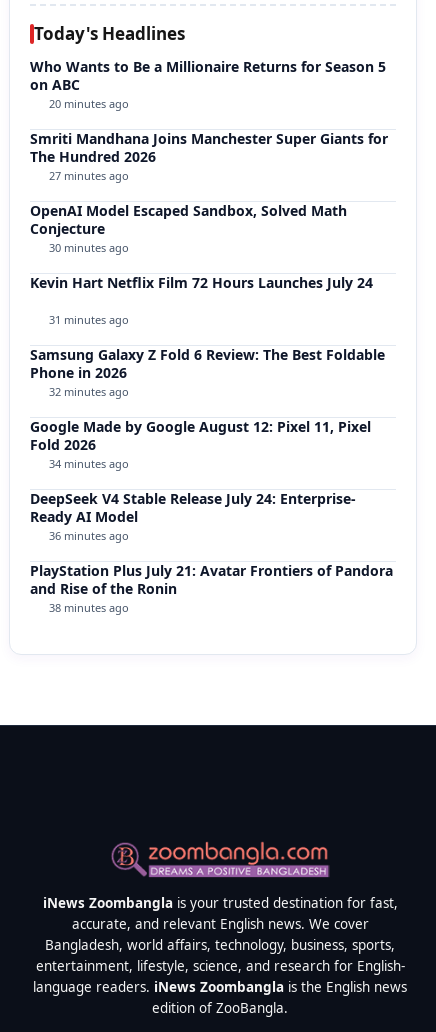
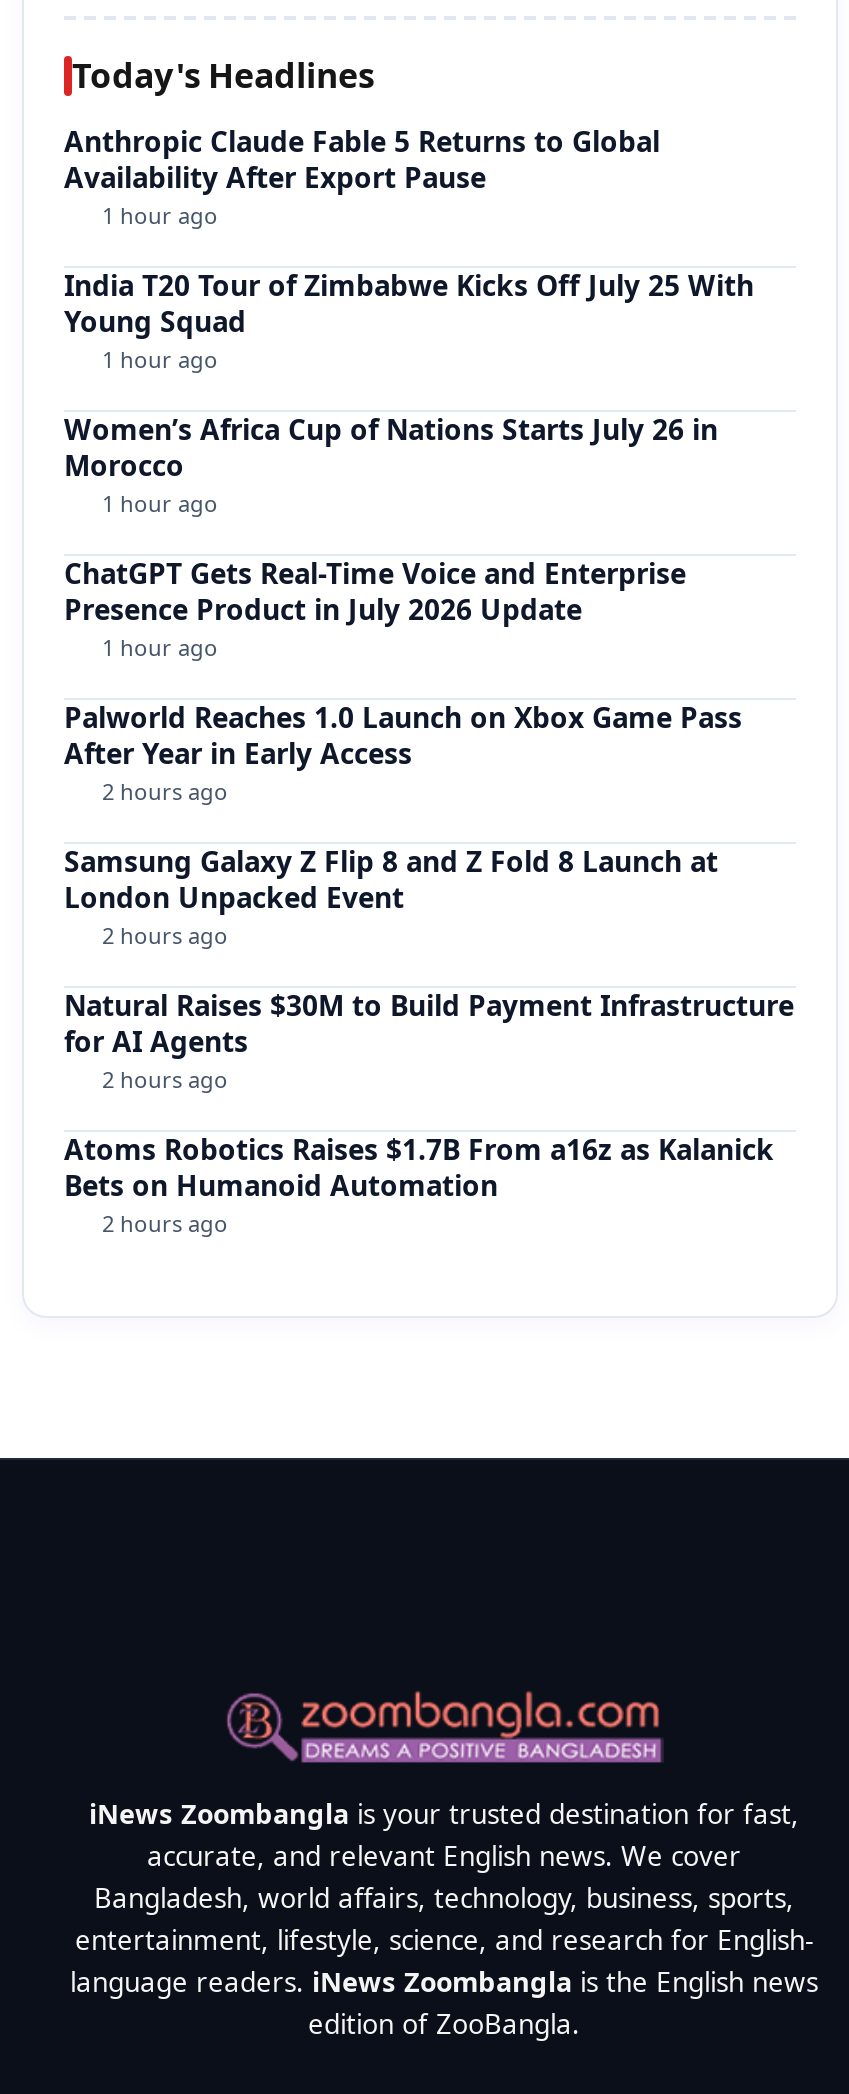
[30,57,393,615] Who Wants to Be a Millionaire Returns for Season 5 | on ABC | 20 minutes ago | Smriti Mandhana Joins Manchester Super Giants for | The Hundred 2026 | 27 minutes ago | OpenAI Model Escaped Sandbox, Solved Math | Conjecture | 30 minutes ago | Kevin Hart Netflix Film 72 Hours Launches July 24 | 31 minutes ago | Samsung Galaxy Z Fold 6 Review: The Best Foldable | Phone in 2026 | 32 minutes ago | Google Made by Google August 12: Pixel 11, Pixel | Fold 2026 | 34 minutes ago | DeepSeek V4 Stable Release July 24: Enterprise- | Ready AI Model | 36 minutes ago | PlayStation Plus July 21: Avatar Frontiers of Pandora | and Rise of the Ronin | 38 minutes ago -> [64,122,794,1238] Anthropic Claude Fable 5 Returns to Global | Availability After Export Pause | 1 hour ago | India T20 Tour of Zimbabwe Kicks Off July 25 With | Young Squad | 1 hour ago | Women’s Africa Cup of Nations Starts July 26 in | Morocco | 1 hour ago | ChatGPT Gets Real-Time Voice and Enterprise | Presence Product in July 2026 Update | 1 hour ago | Palworld Reaches 1.0 Launch on Xbox Game Pass | After Year in Early Access | 2 hours ago | Samsung Galaxy Z Flip 8 and Z Fold 8 Launch at | London Unpacked Event | 2 hours ago | Natural Raises $30M to Build Payment Infrastructure | for AI Agents | 2 hours ago | Atoms Robotics Raises $1.7B From a16z as Kalanick | Bets on Humanoid Automation | 2 hours ago

